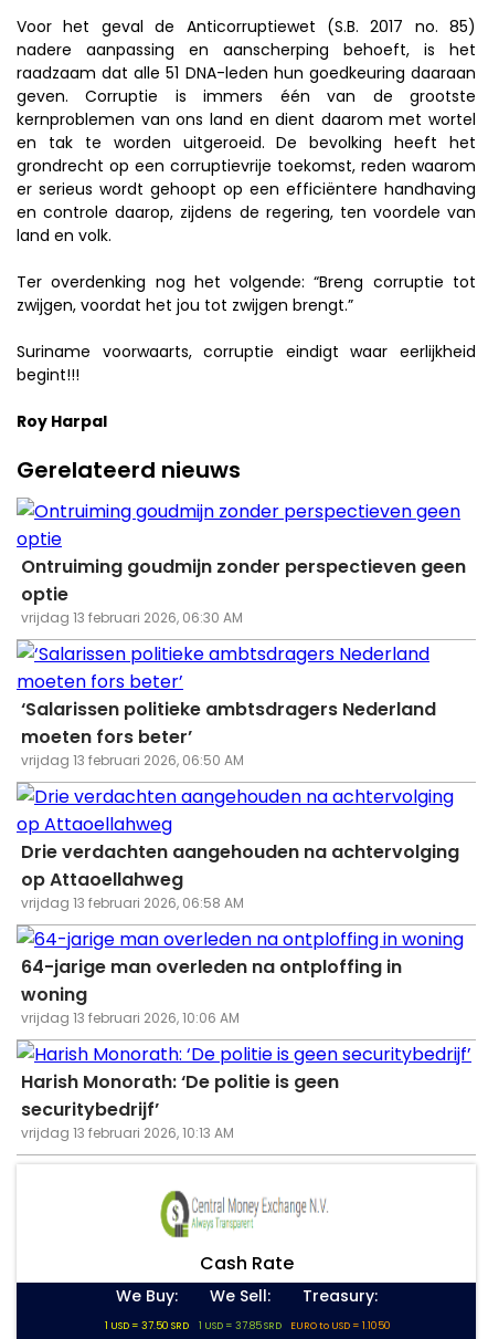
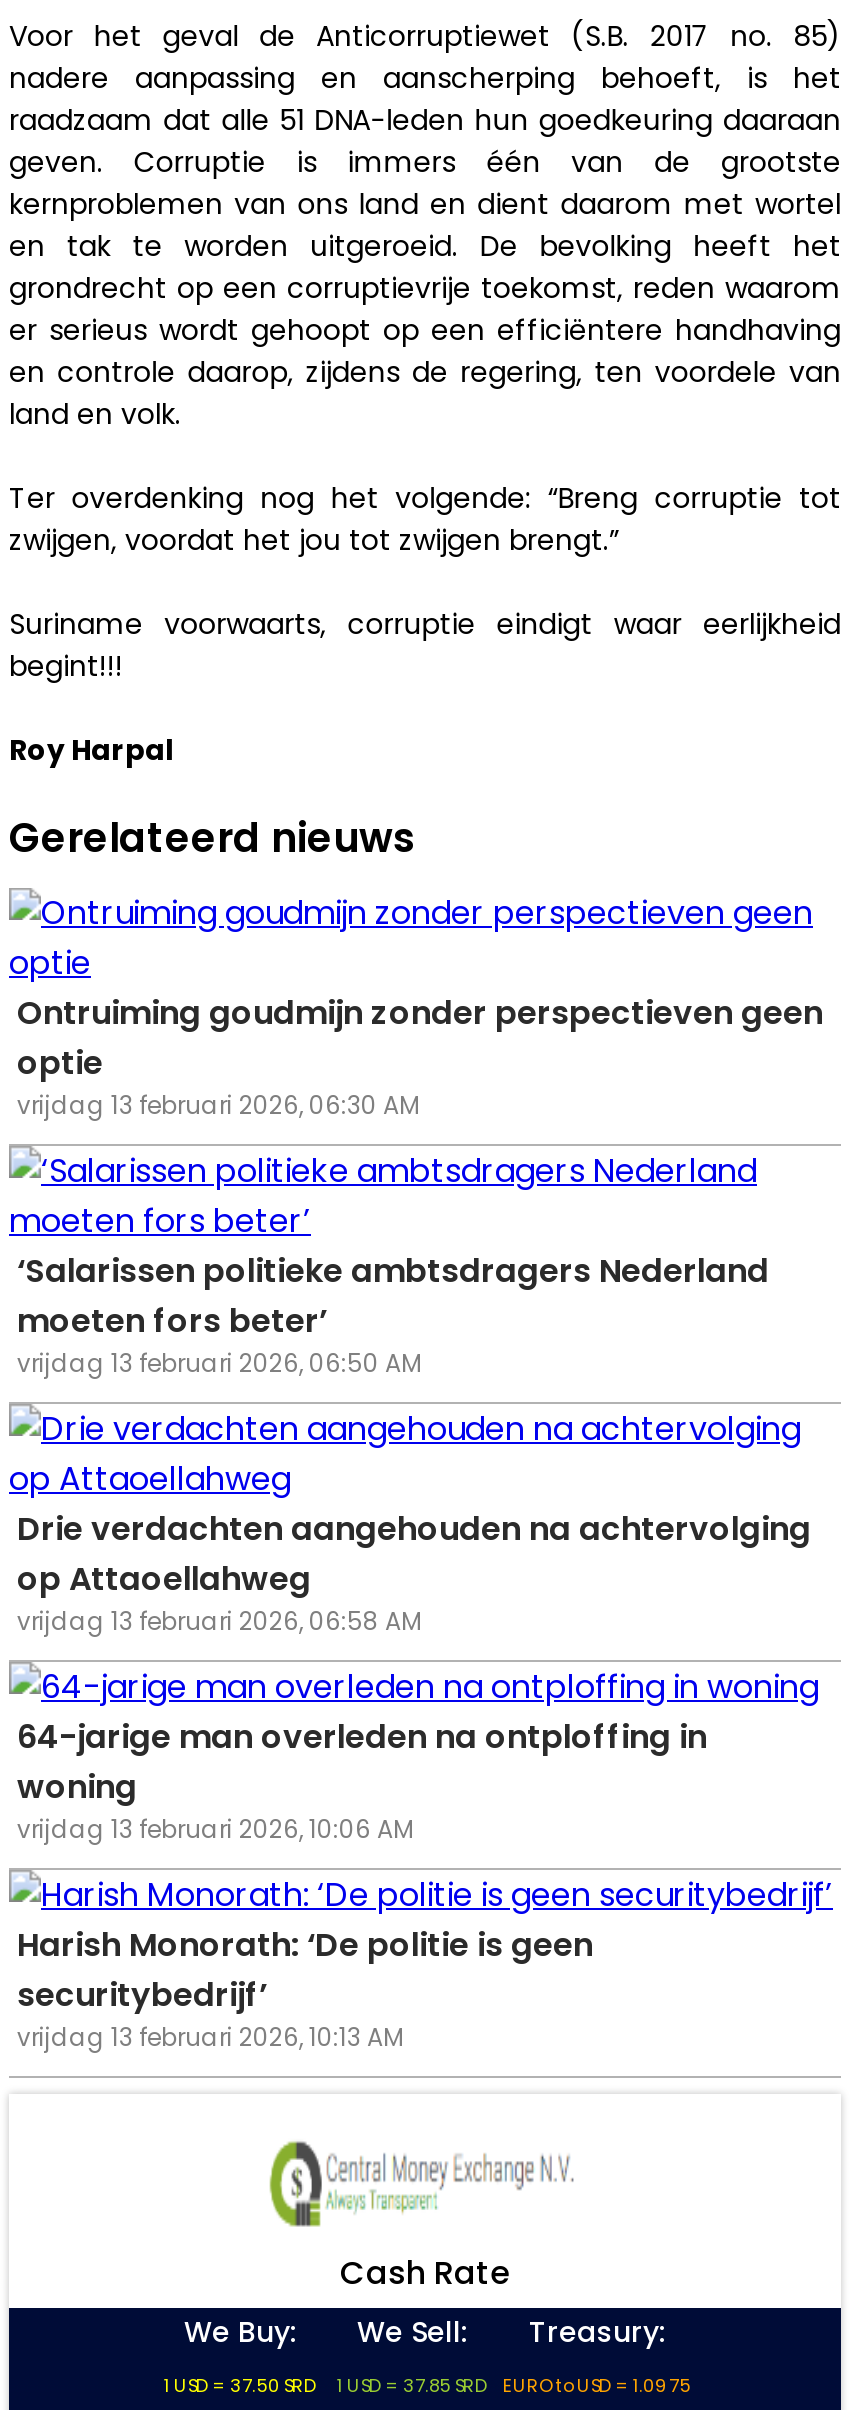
[104,1319,390,1332] 1 USD = 37.50 SRD 1 USD = 37.85 SRD EURO to USD = 1.1050 -> [164,2374,691,2398] 1 USD = 37.50 SRD 1 USD = 37.85 SRD EURO to USD = 1.0975

